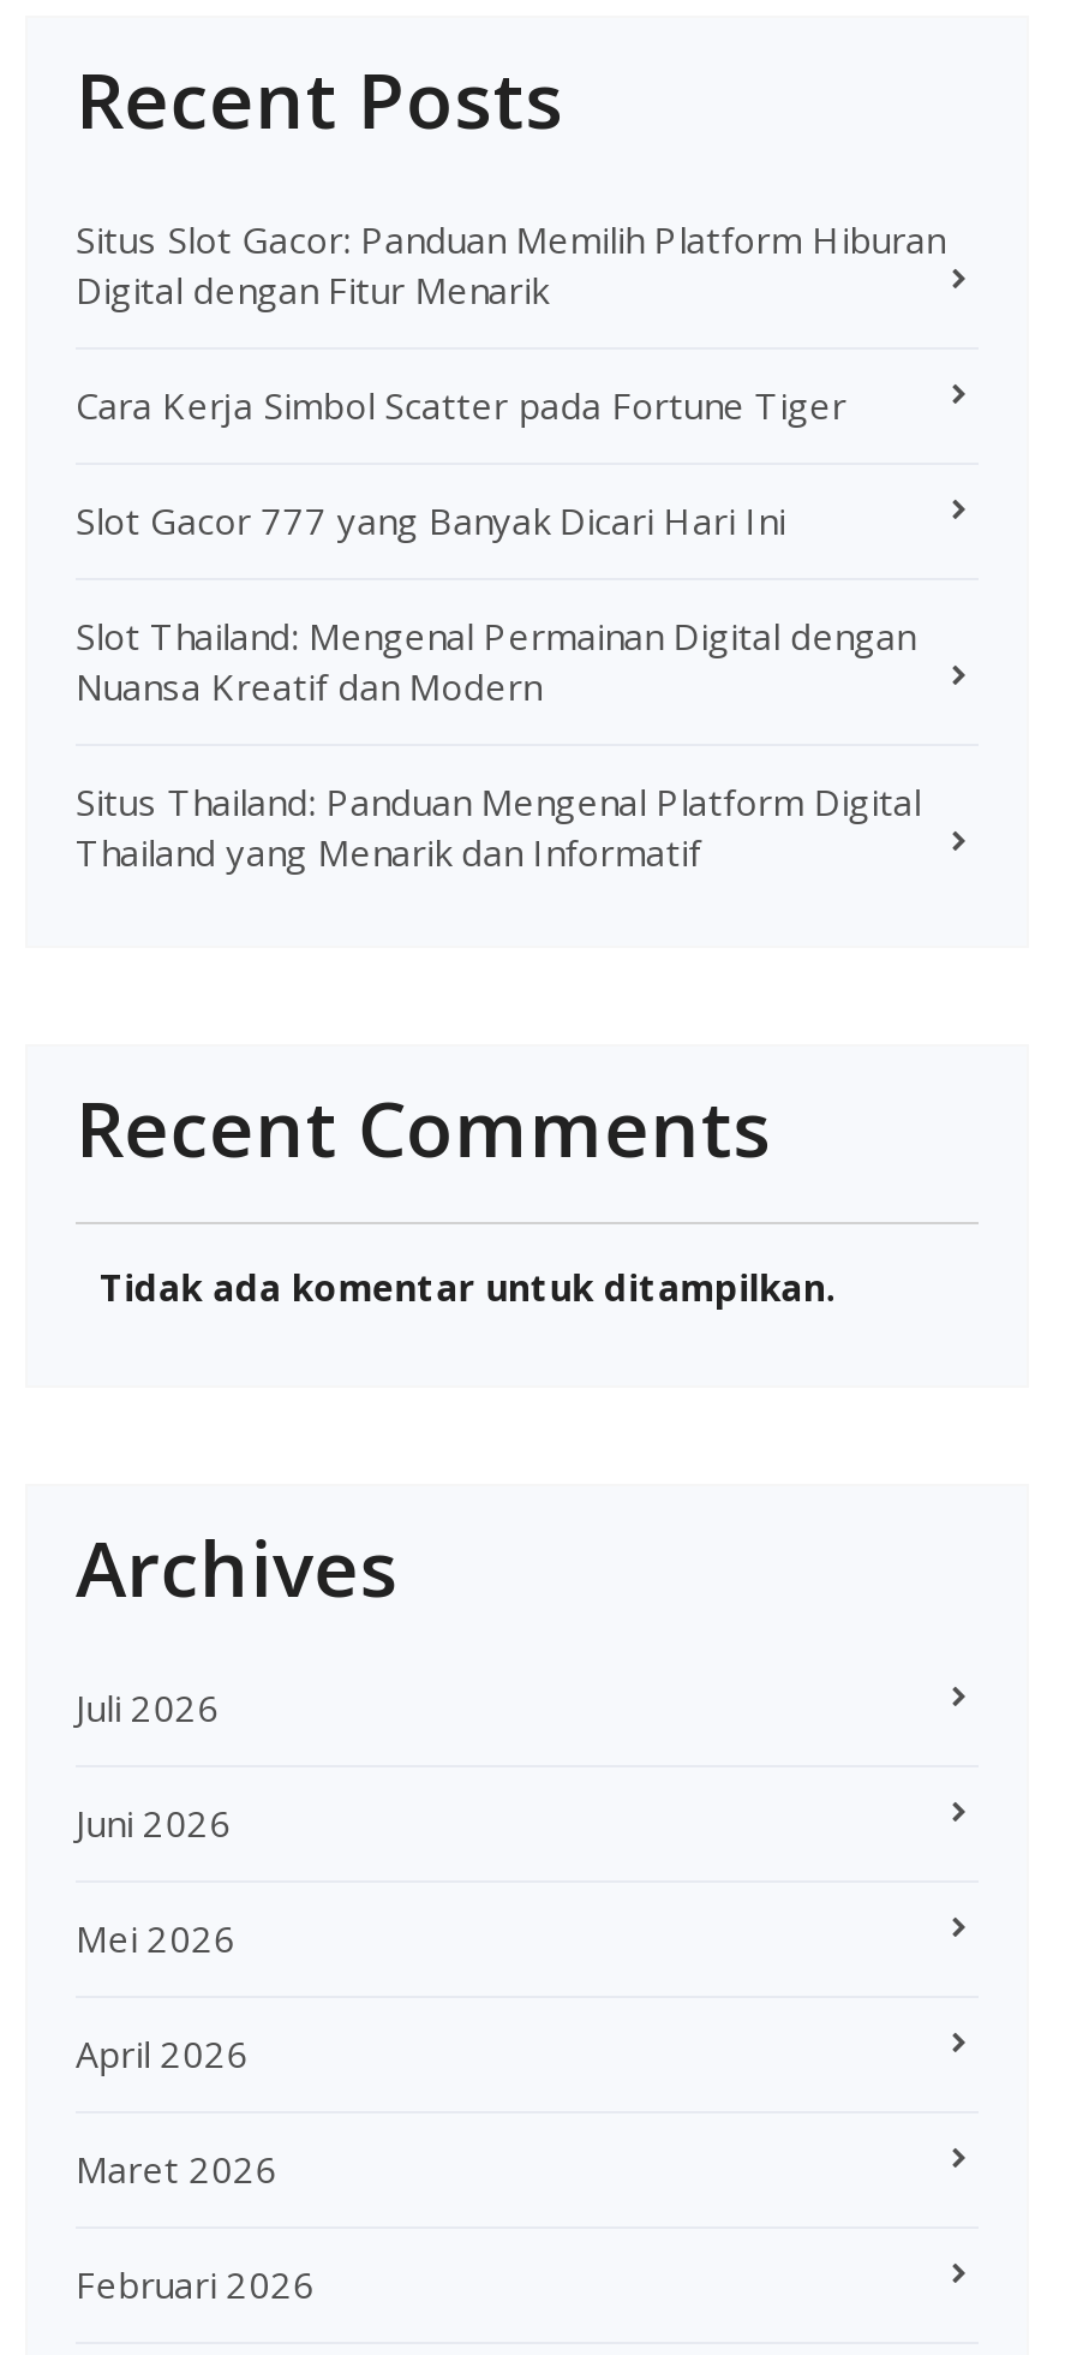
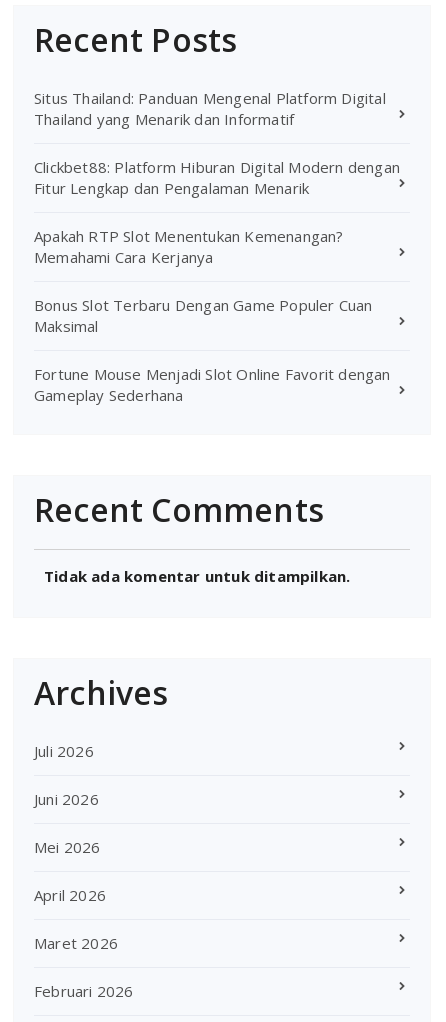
[76,215,945,710] Situs Slot Gacor: Panduan Memilih Platform Hiburan | Digital dengan Fitur Menarik | Cara Kerja Simbol Scatter pada Fortune Tiger | Slot Gacor 777 yang Banyak Dicari Hari Ini | Slot Thailand: Mengenal Permainan Digital dengan | Nuansa Kreatif dan Modern -> none
moved [76,777,920,876] -> [34,88,386,129]: Situs Thailand: Panduan Mengenal Platform Digital | Thailand yang Menarik dan Informatif
none -> [34,157,400,405] Clickbet88: Platform Hiburan Digital Modern dengan | Fitur Lengkap dan Pengalaman Menarik | Apakah RTP Slot Menentukan Kemenangan? | Memahami Cara Kerjanya | Bonus Slot Terbaru Dengan Game Populer Cuan | Maksimal | Fortune Mouse Menjadi Slot Online Favorit dengan | Gameplay Sederhana

